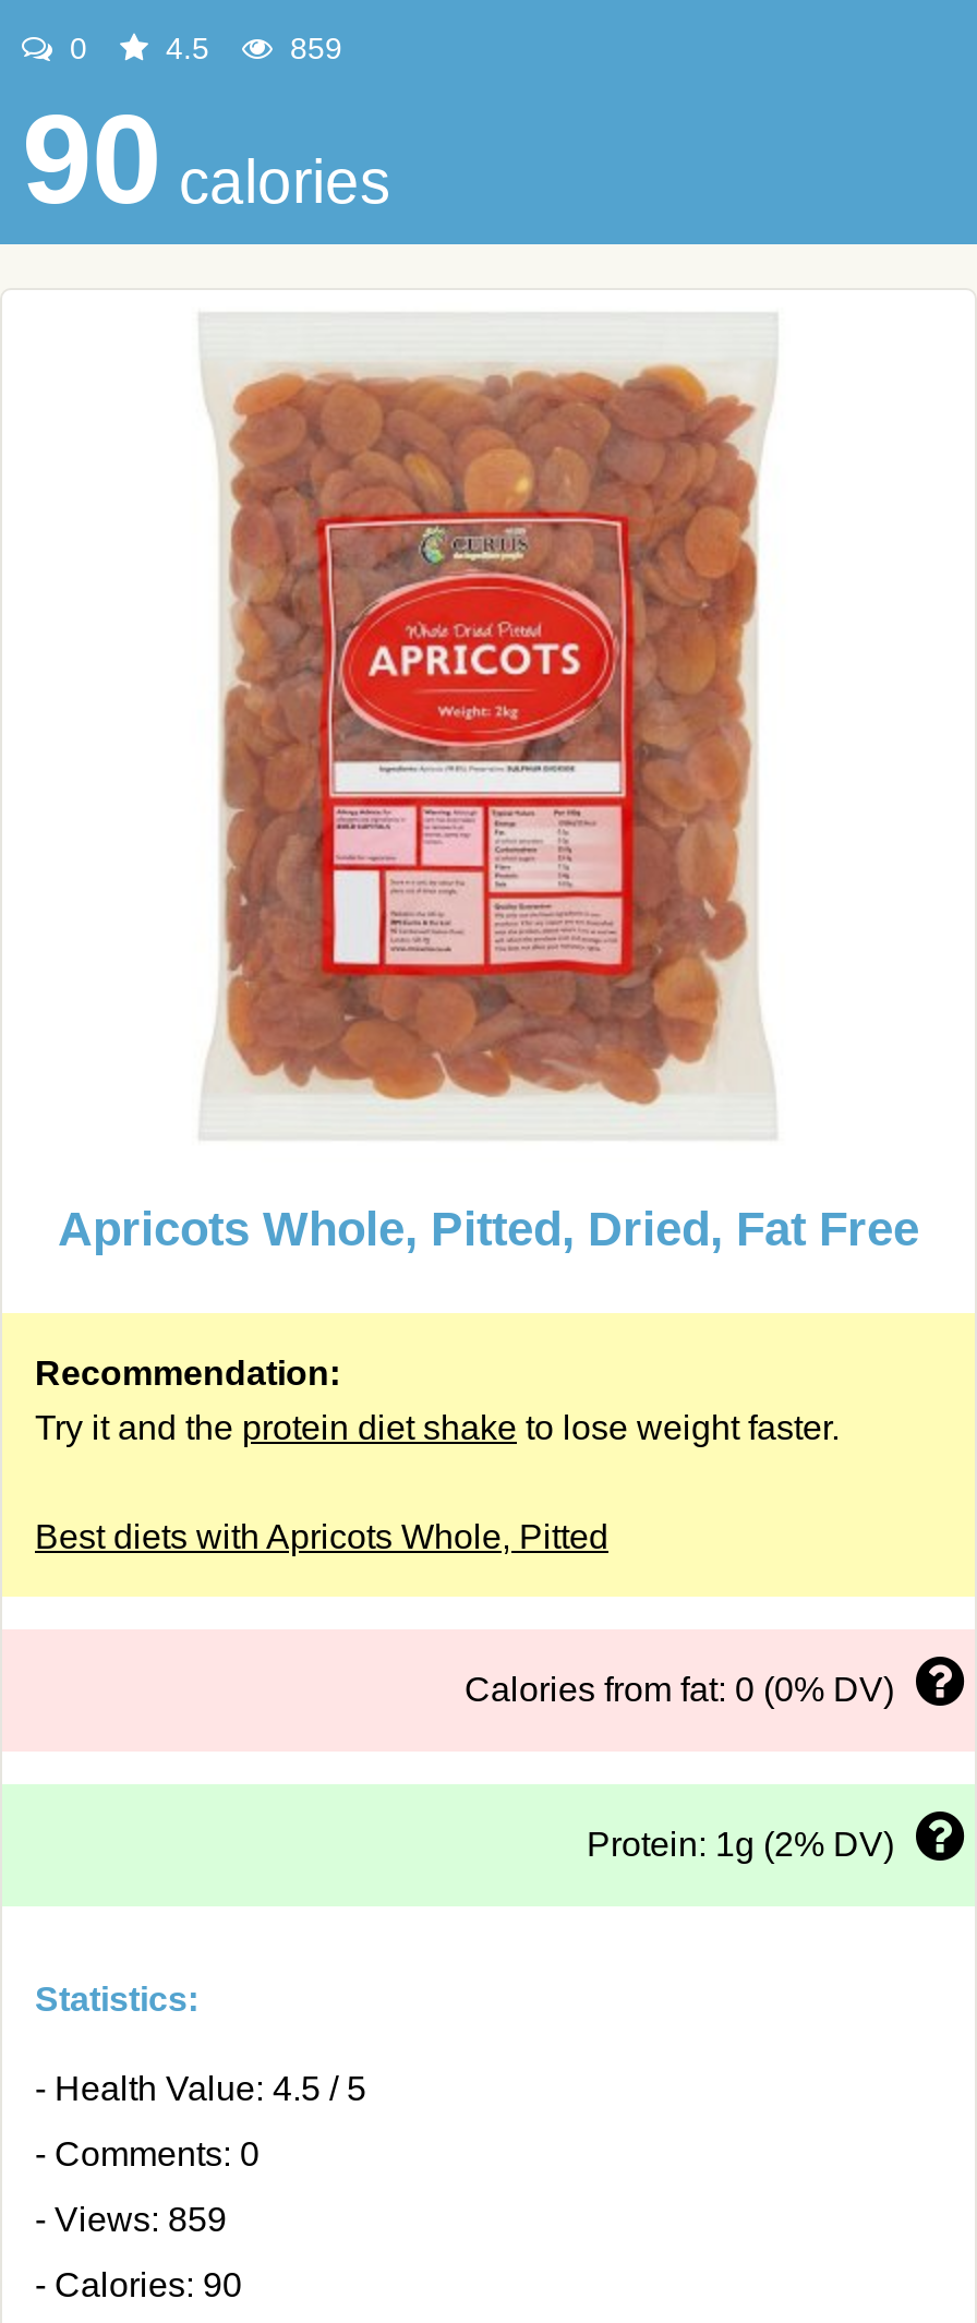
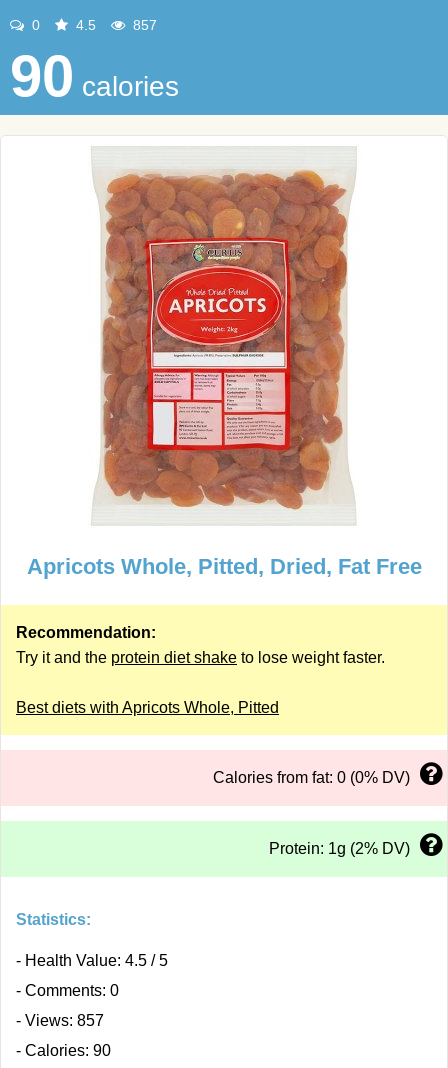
[281,31,342,65] 859 -> [129,17,157,33] 857
[35,2201,227,2238] - Views: 859 -> [16,1012,104,1029] - Views: 857

